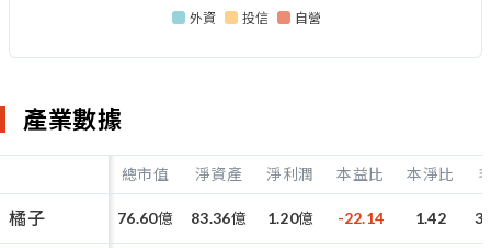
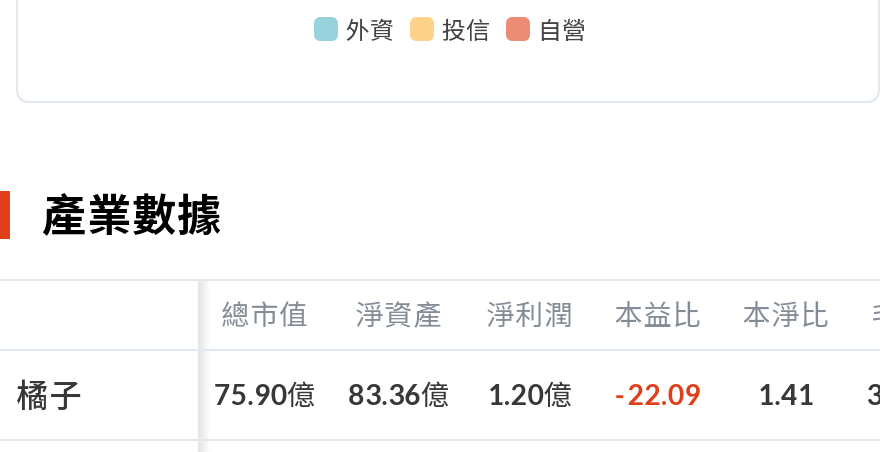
[117,208,173,227] 76.60億 -> [214,377,316,411] 75.90億
[337,208,384,227] -22.14 -> [615,377,701,411] -22.09
[415,208,446,227] 1.42 -> [758,377,814,411] 1.41

